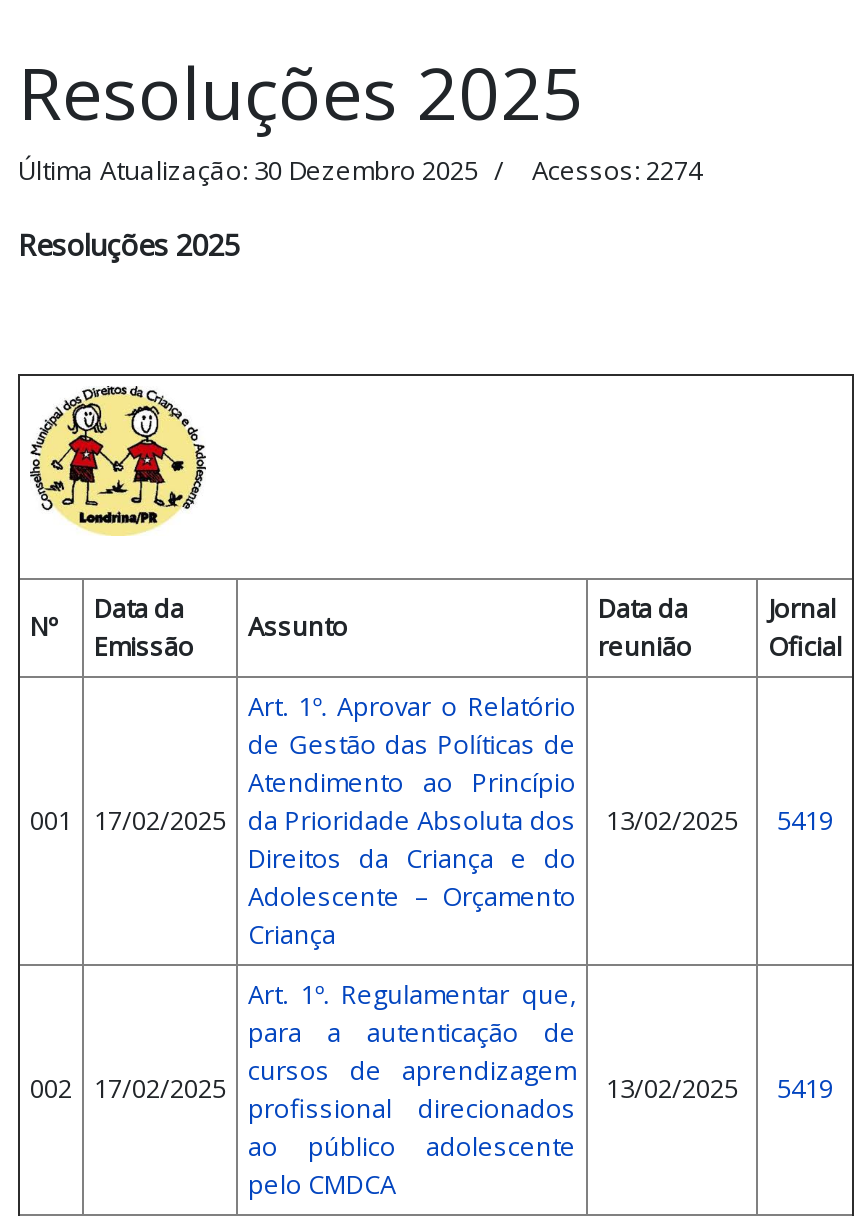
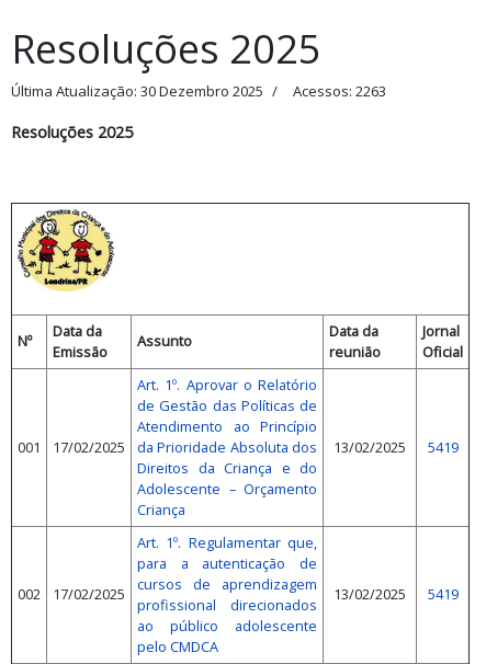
[18,152,702,188] Última Atualização: 30 Dezembro 2025 Acessos: 2274 -> [11,81,386,101] Última Atualização: 30 Dezembro 2025 Acessos: 2263

